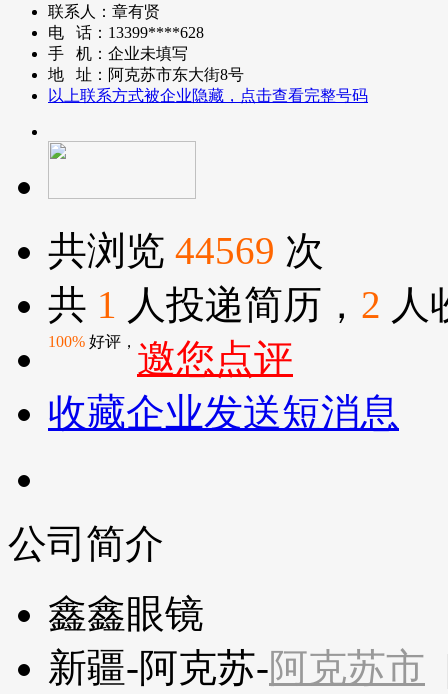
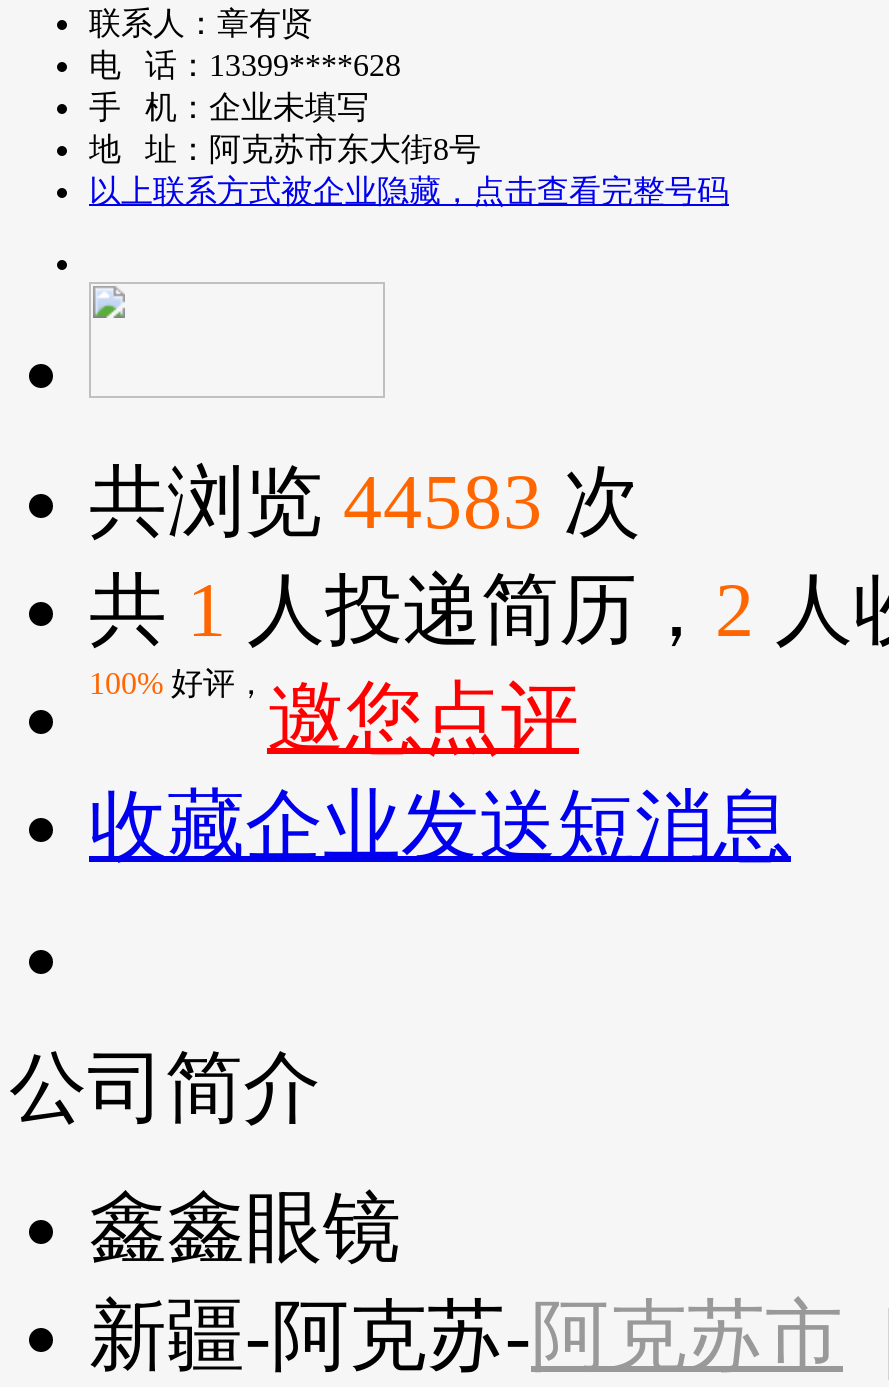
[48,229,324,272] 共浏览44569次 -> [89,458,641,544] 共浏览44583次

